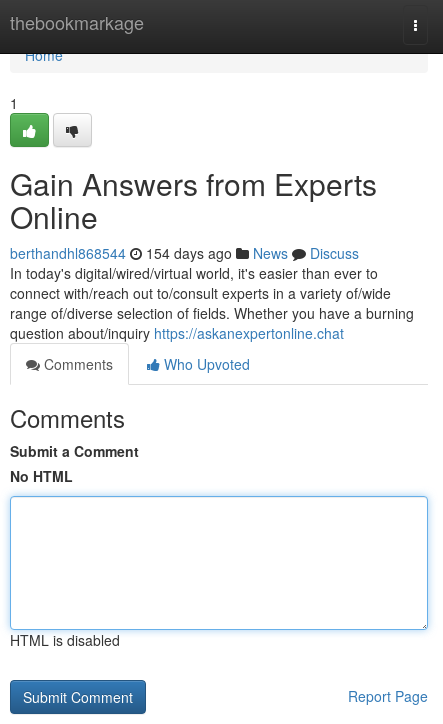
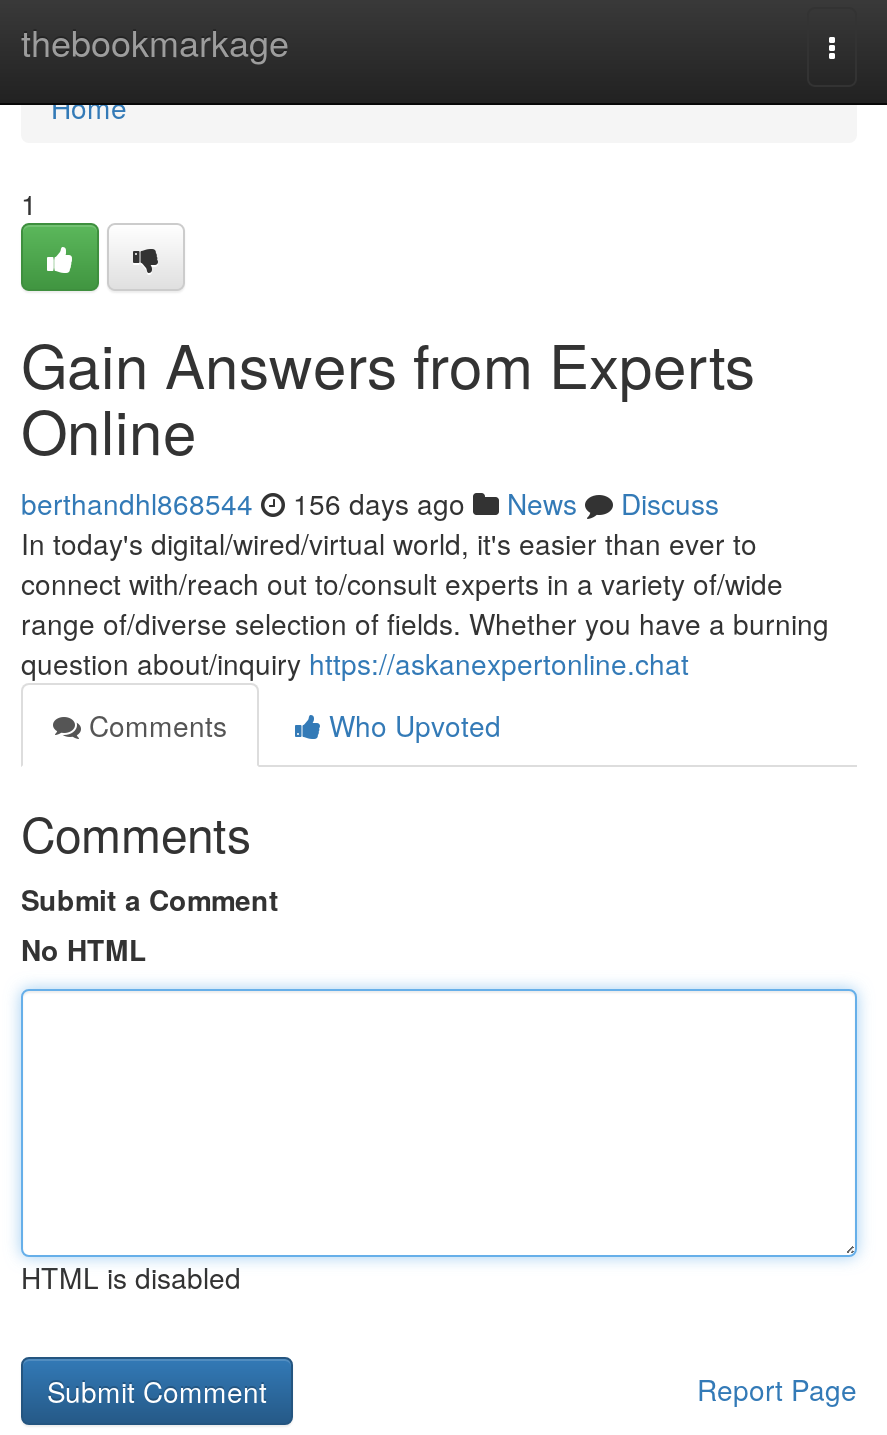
[10,243,359,263] berthandhl868544 154 days ago News Discuss -> [21,483,719,523] berthandhl868544 156 days ago News Discuss

